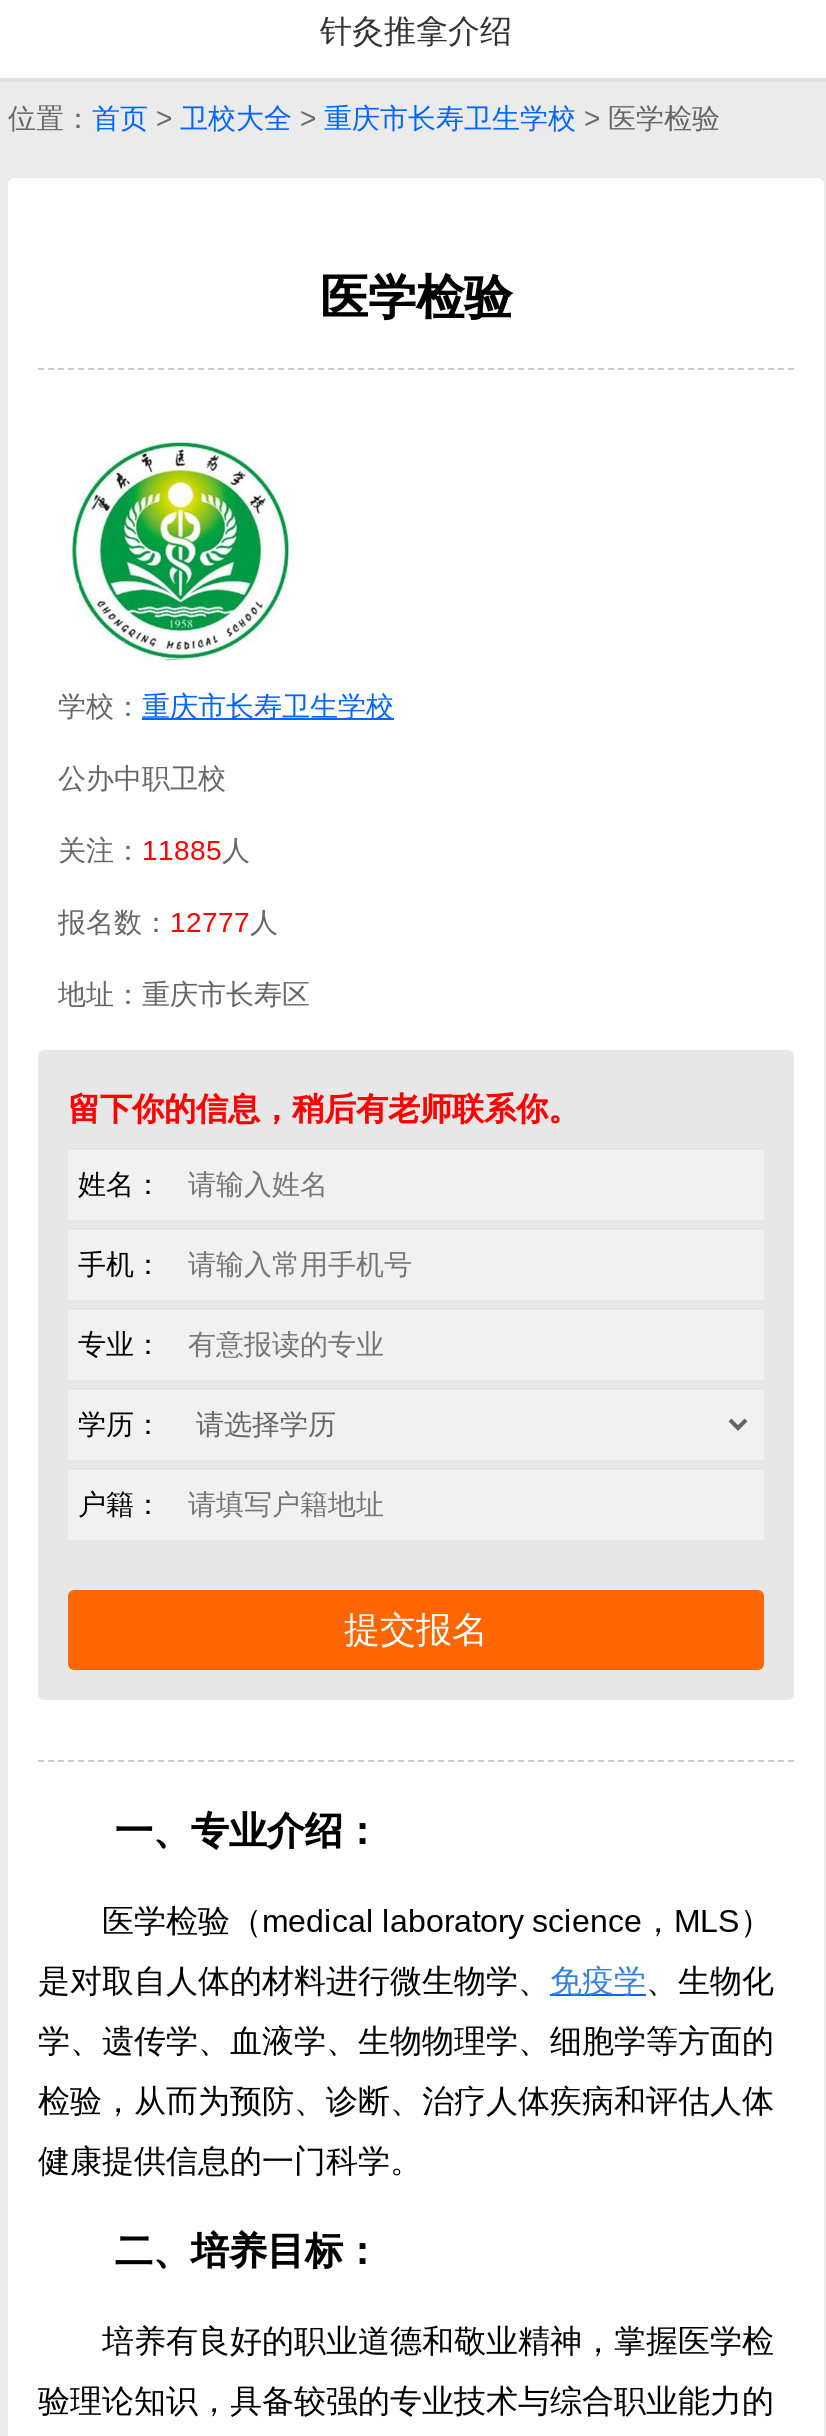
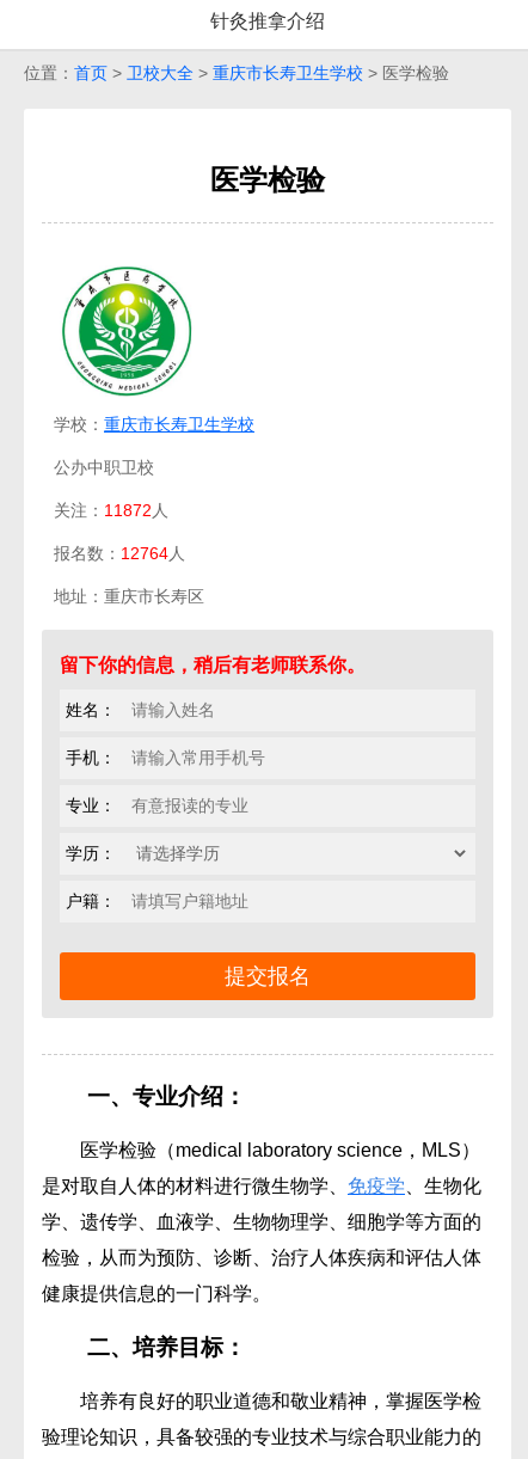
[58,834,250,866] 关注：11885人 -> [54,501,168,520] 关注：11872人
[58,906,278,938] 报名数：12777人 -> [54,544,185,563] 报名数：12764人

